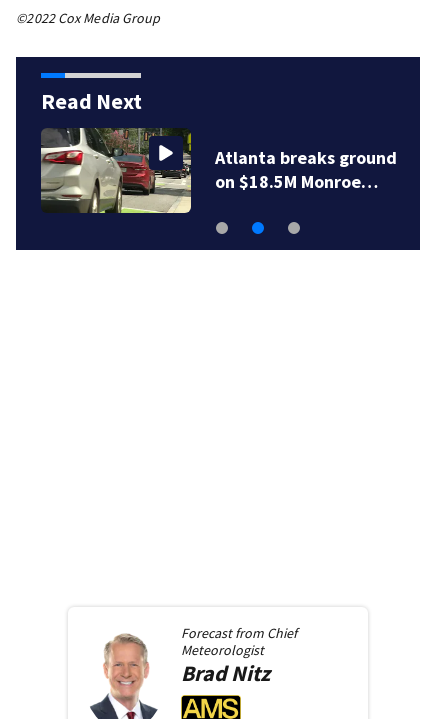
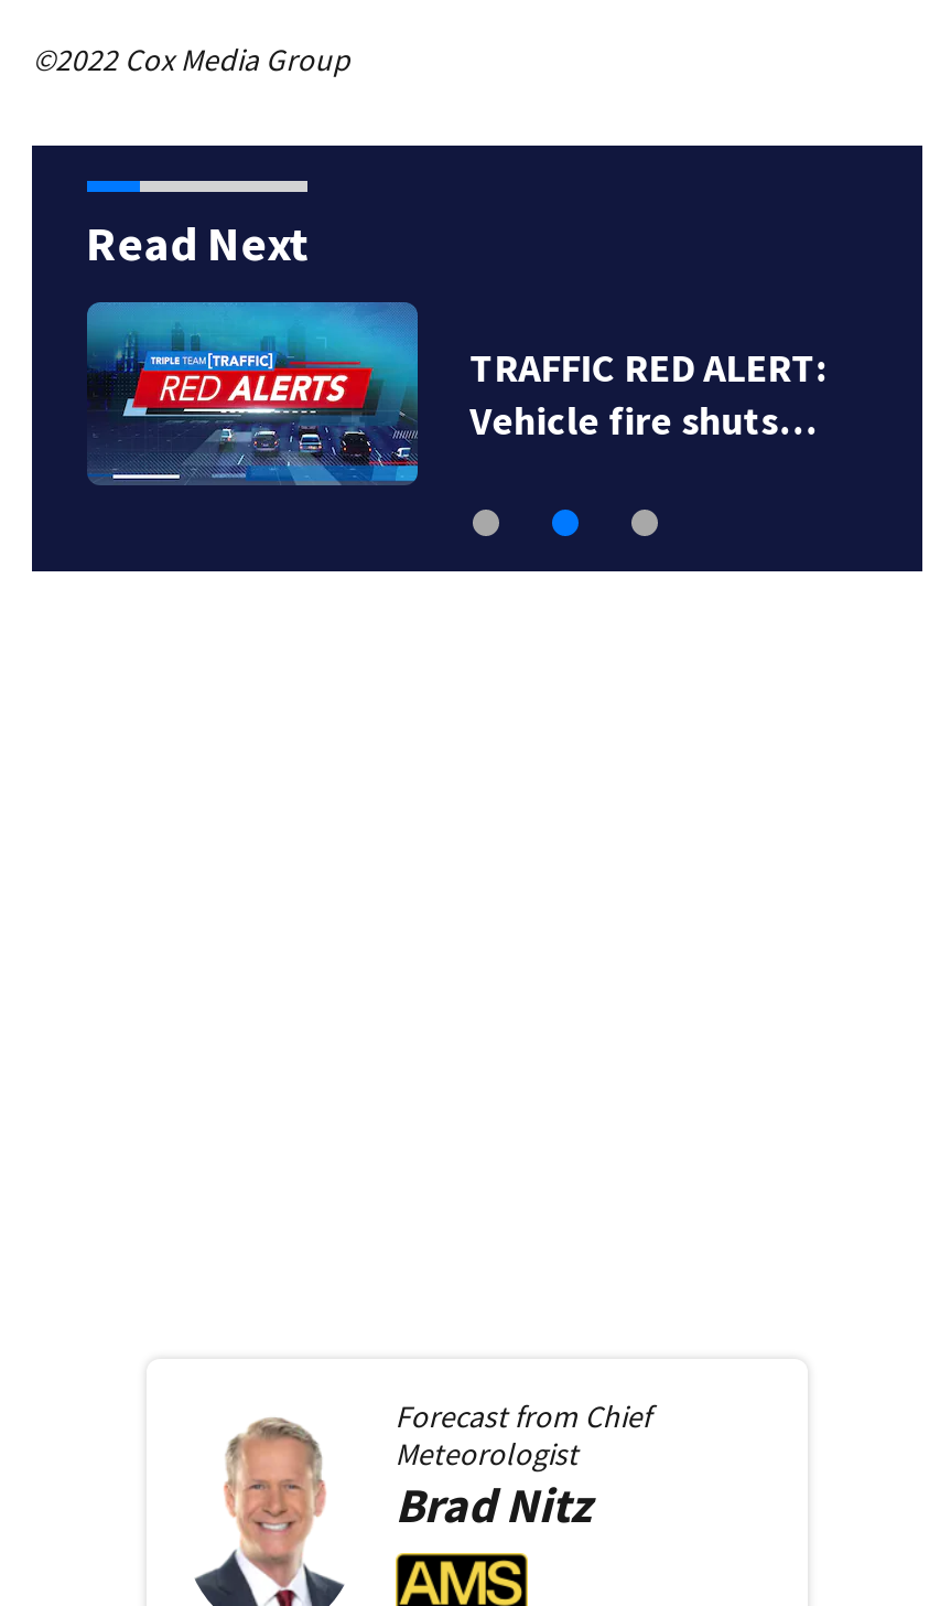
[40,127,397,214] [image] | Atlanta breaks ground | on $18.5M Monroe… -> [87,300,827,490] [image] | TRAFFIC RED ALERT: | Vehicle fire shuts…

